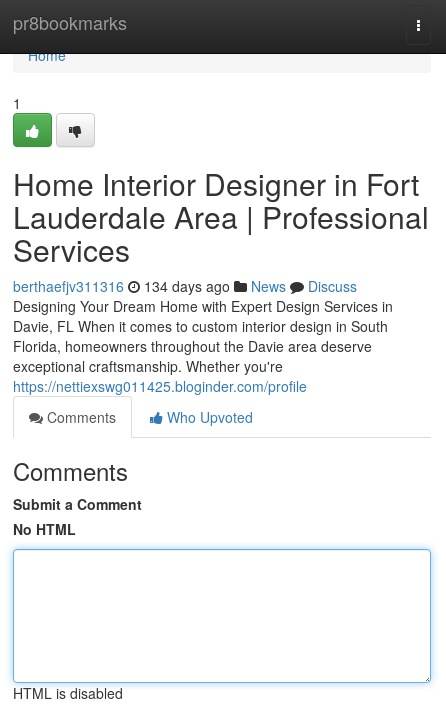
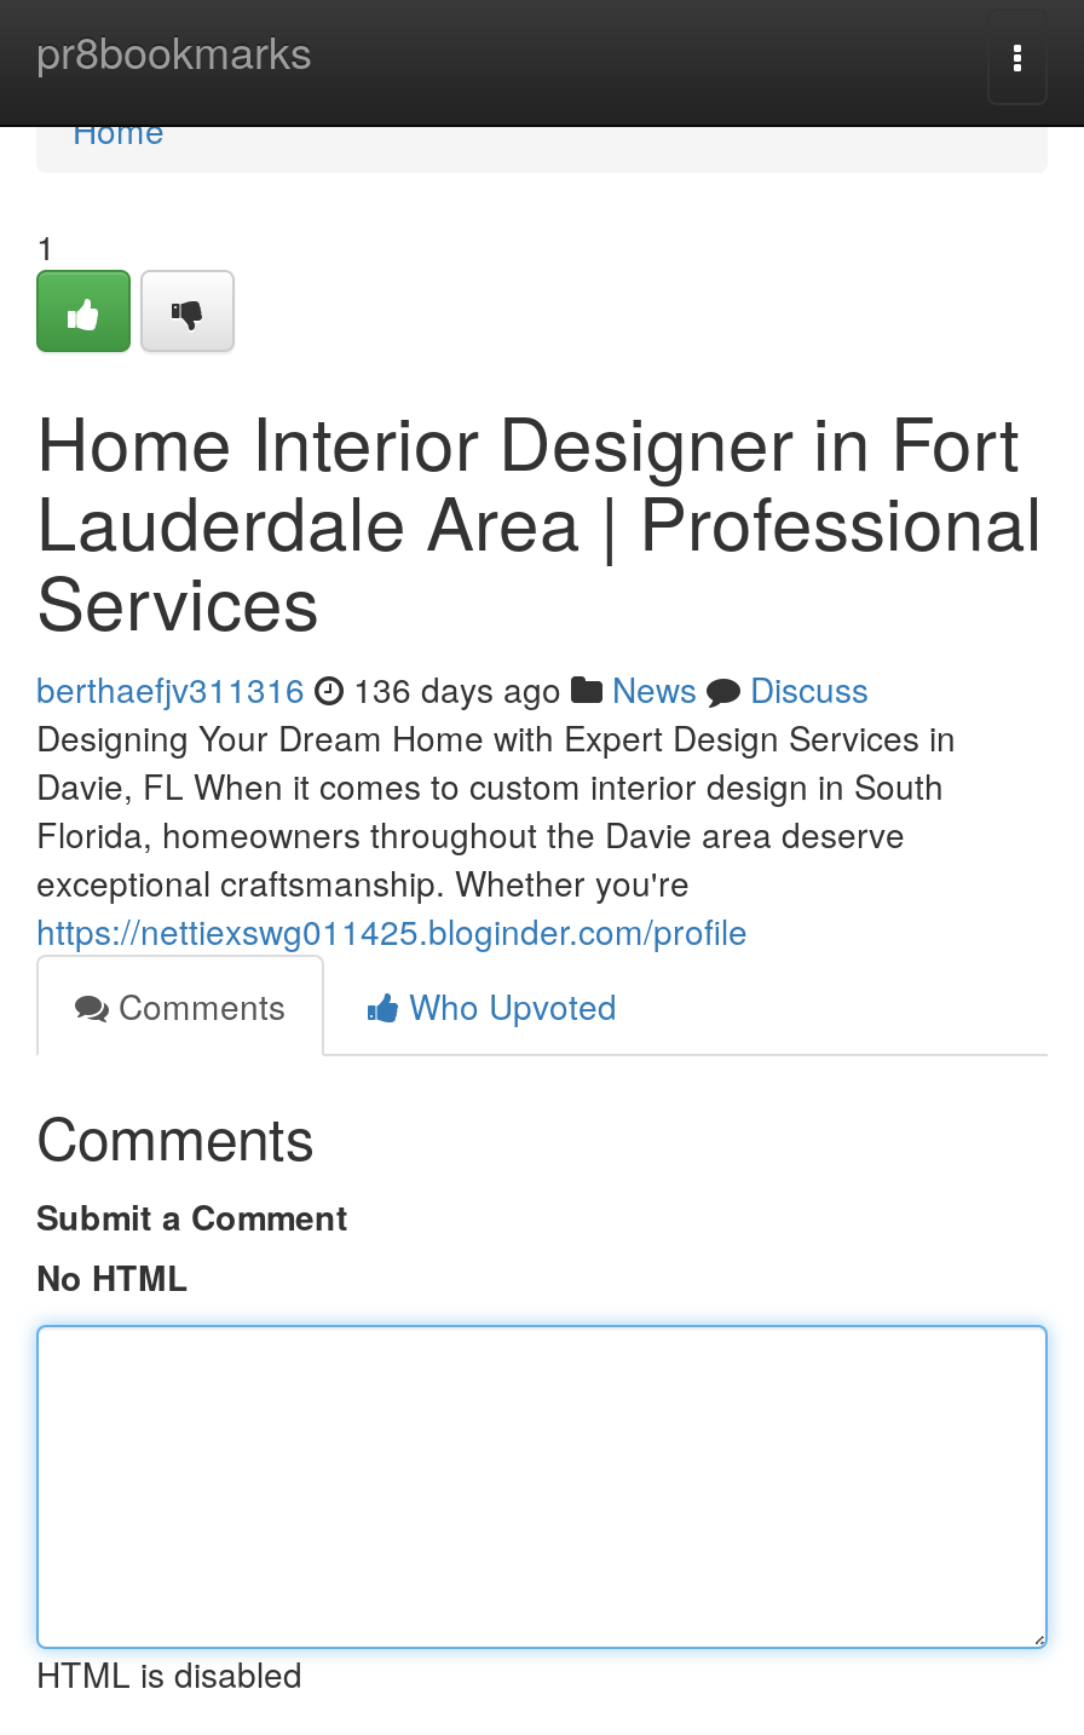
[13,276,357,296] berthaefjv311316 134 days ago News Discuss -> [36,664,869,713] berthaefjv311316 136 days ago News Discuss

